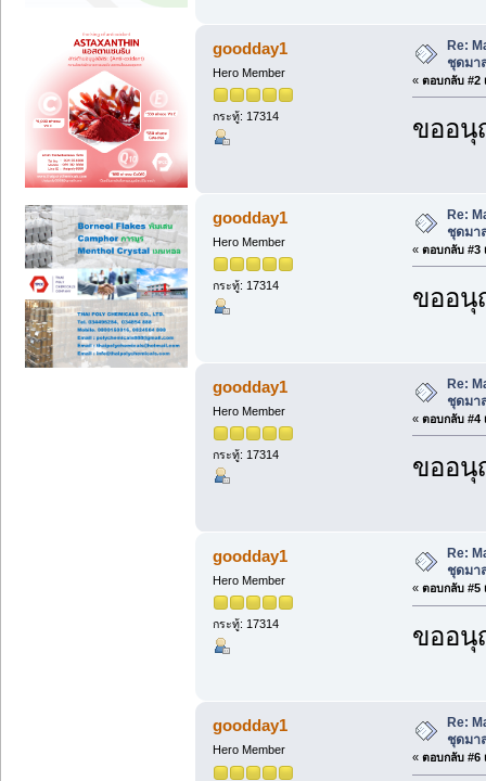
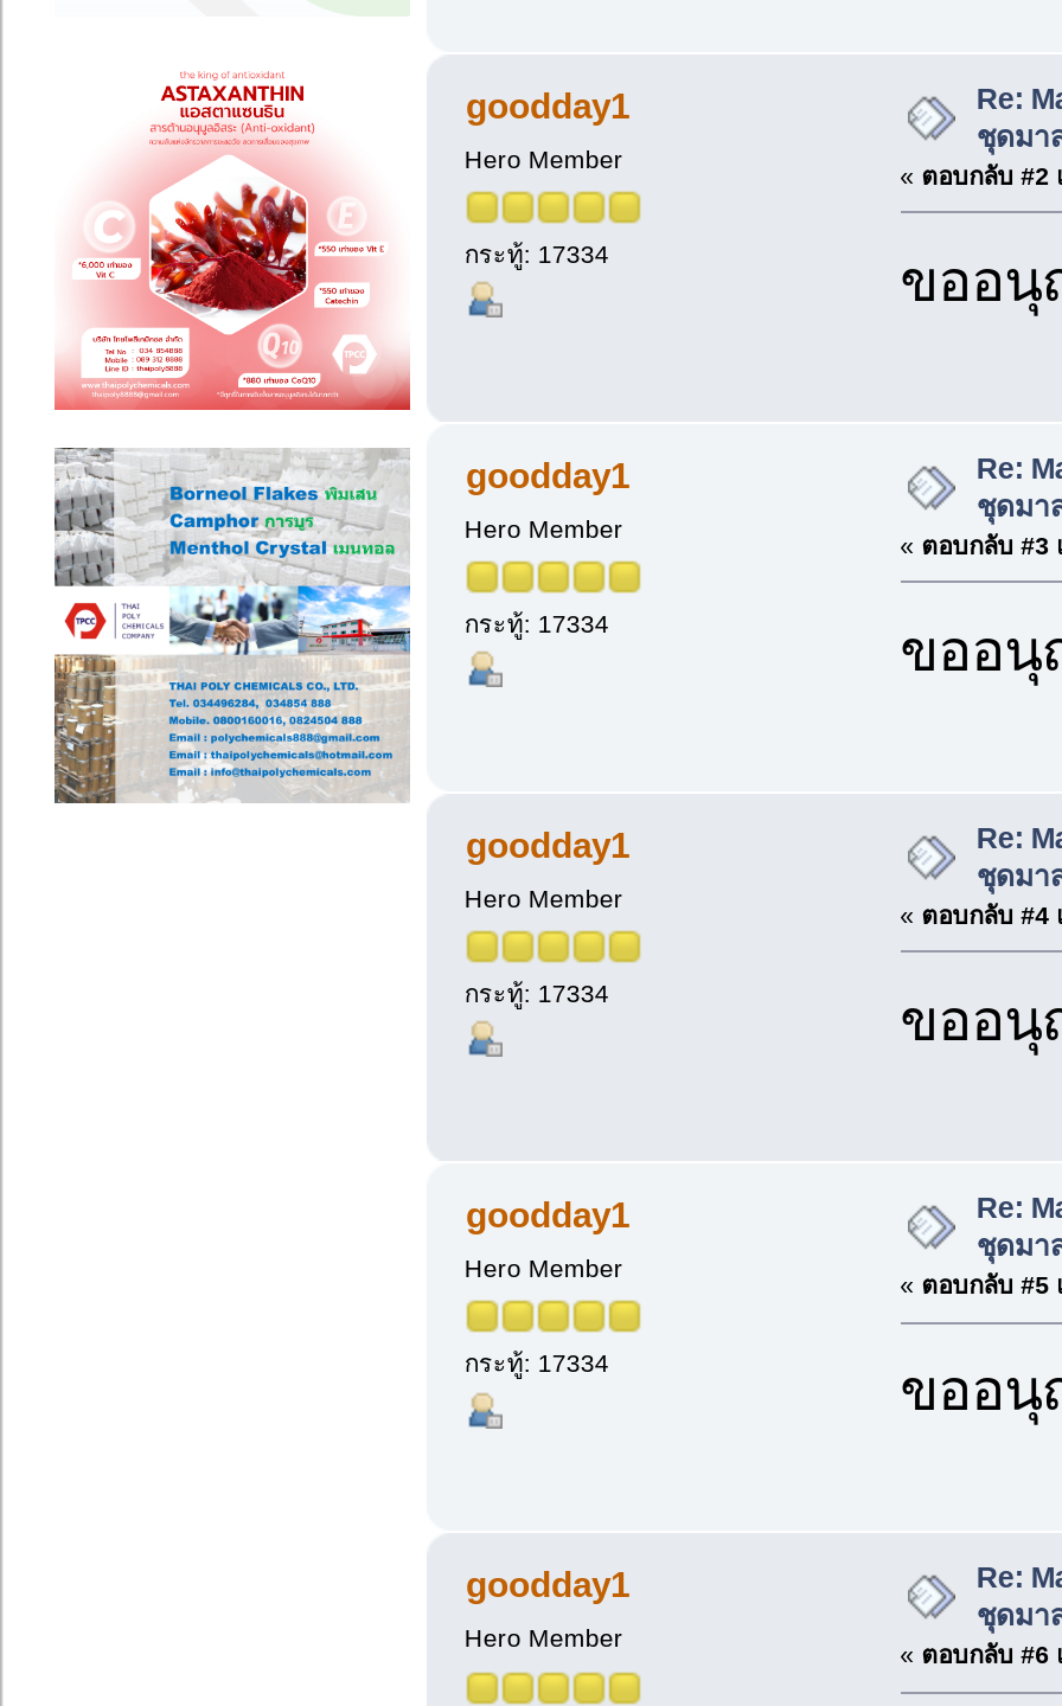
[213,109,279,122] กระทู้: 17314 -> [464,239,609,267] กระทู้: 17334
[213,279,279,292] กระทู้: 17314 -> [464,609,609,637] กระทู้: 17334
[213,448,279,461] กระทู้: 17314 -> [464,979,609,1007] กระทู้: 17334
[213,618,279,631] กระทู้: 17314 -> [464,1349,609,1378] กระทู้: 17334

